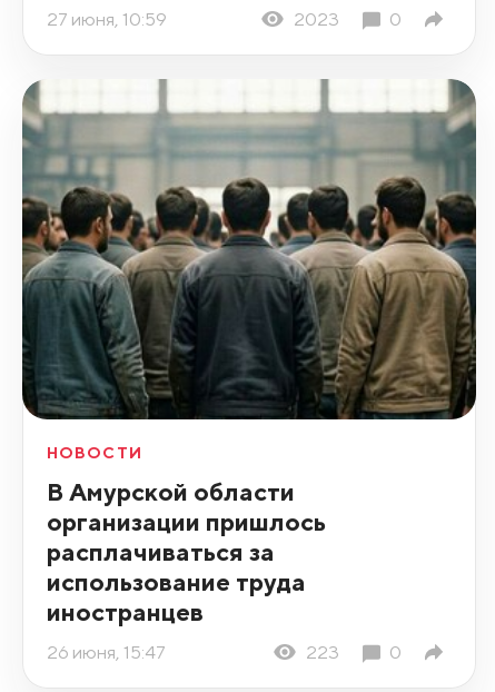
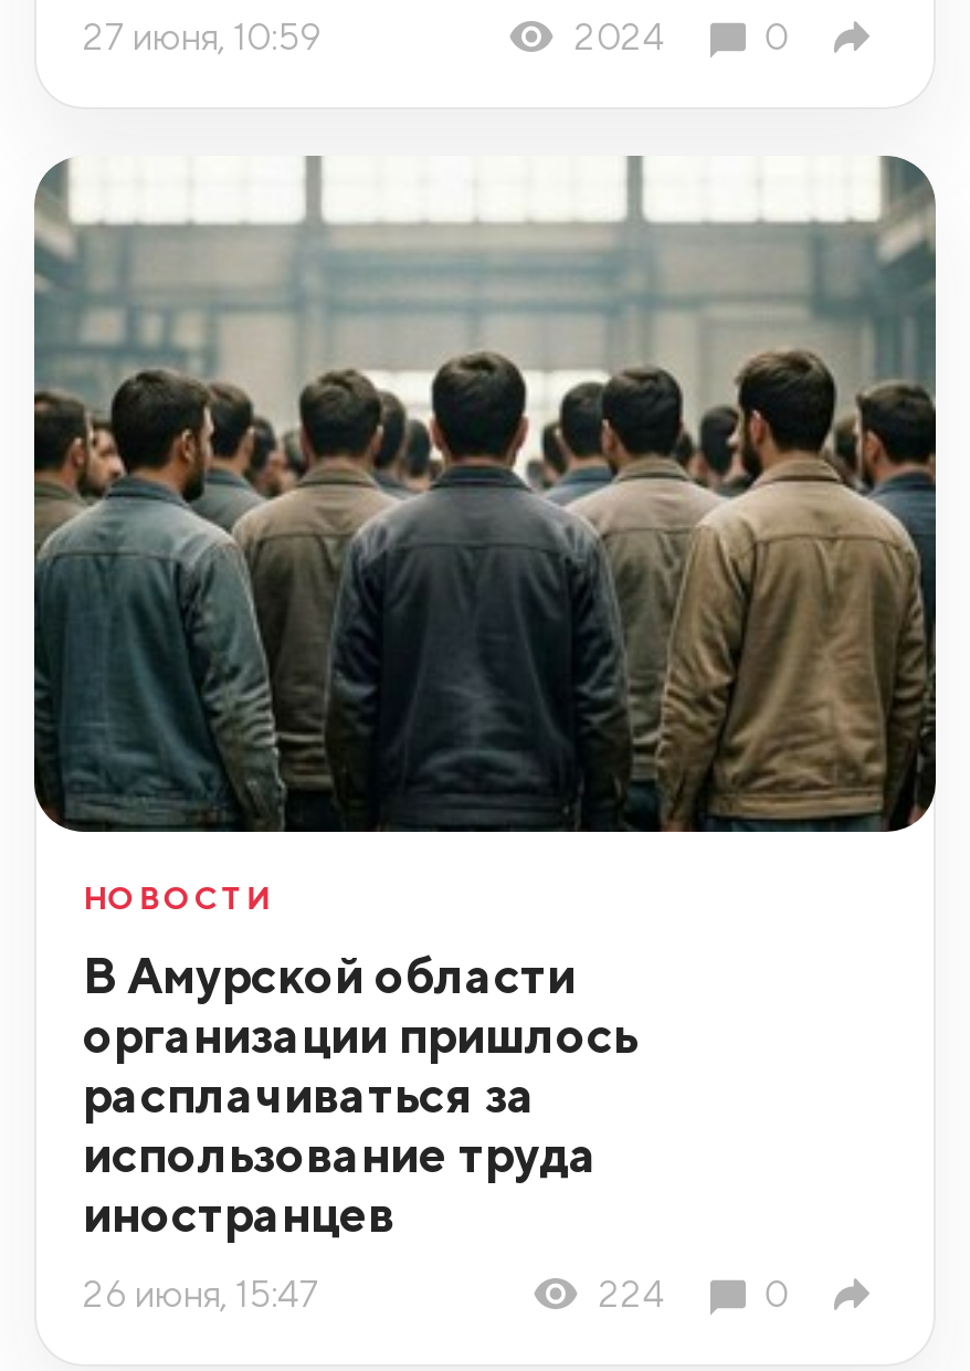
[294,8,340,30] 2023 -> [574,15,665,59] 2024
[306,641,340,663] 223 -> [599,1272,665,1316] 224

